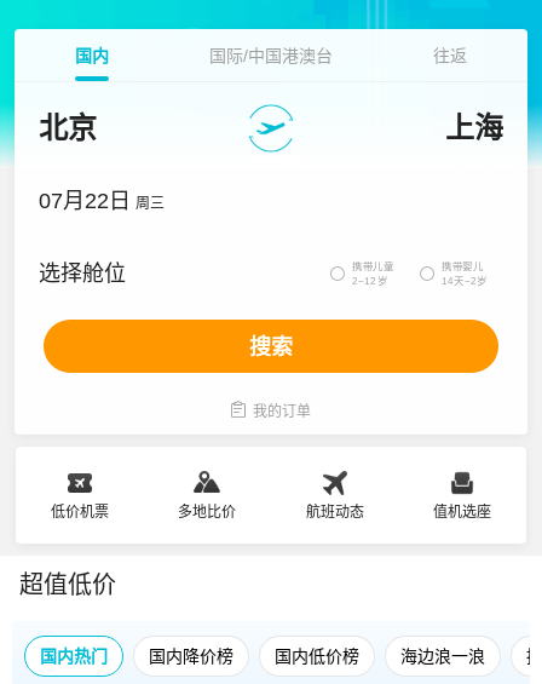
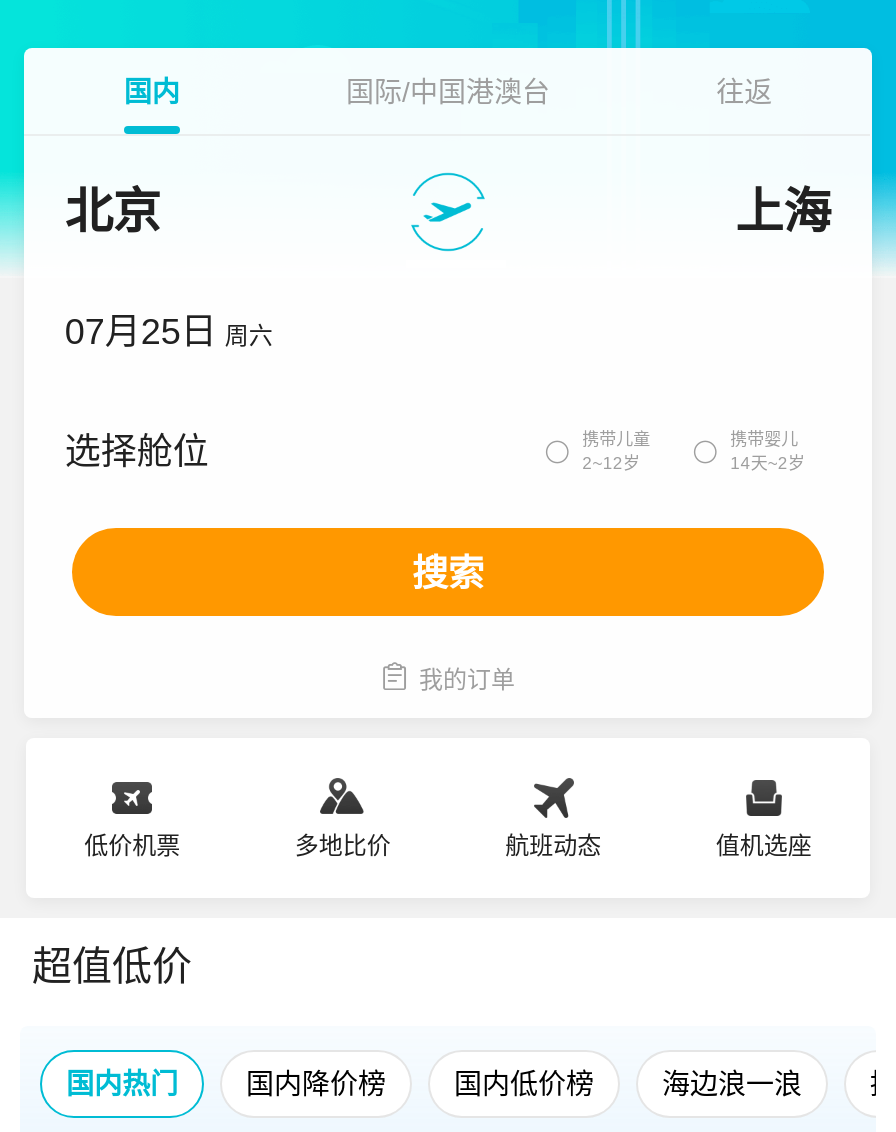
[39,189,165,213] 07月22日 周三 -> [65,312,273,352] 07月25日 周六

